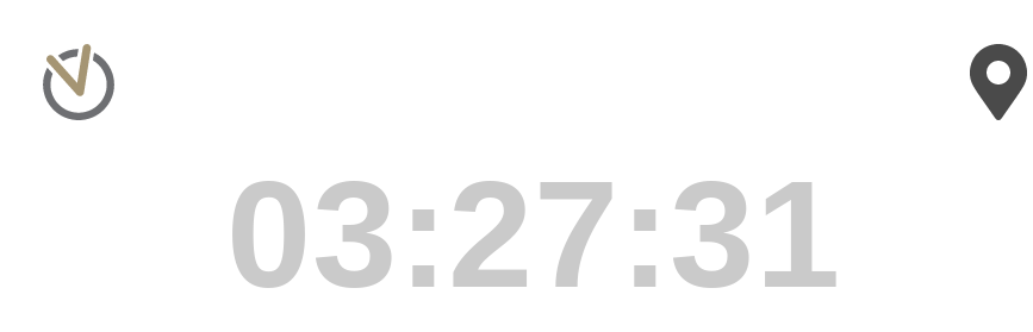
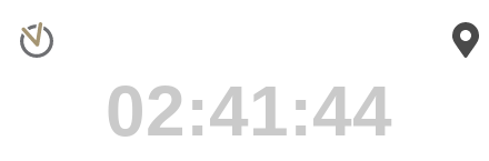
[226,149,841,320] 03:27:31 -> [106,71,392,151] 02:41:44

